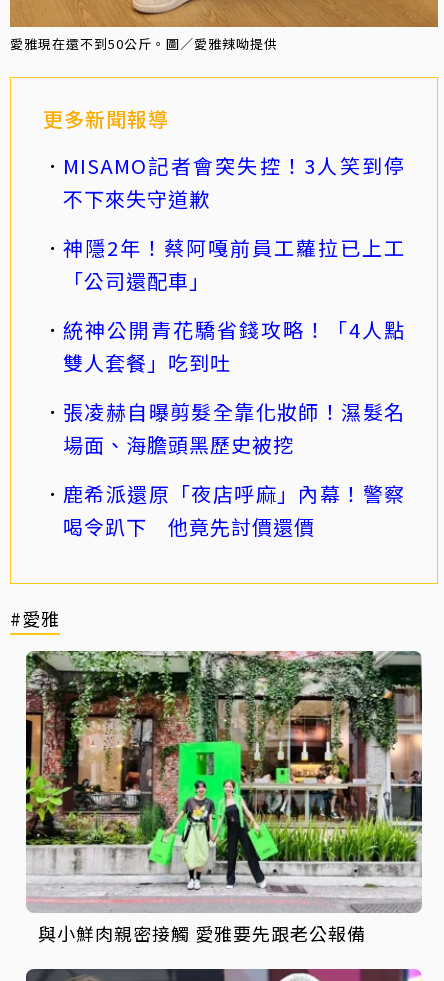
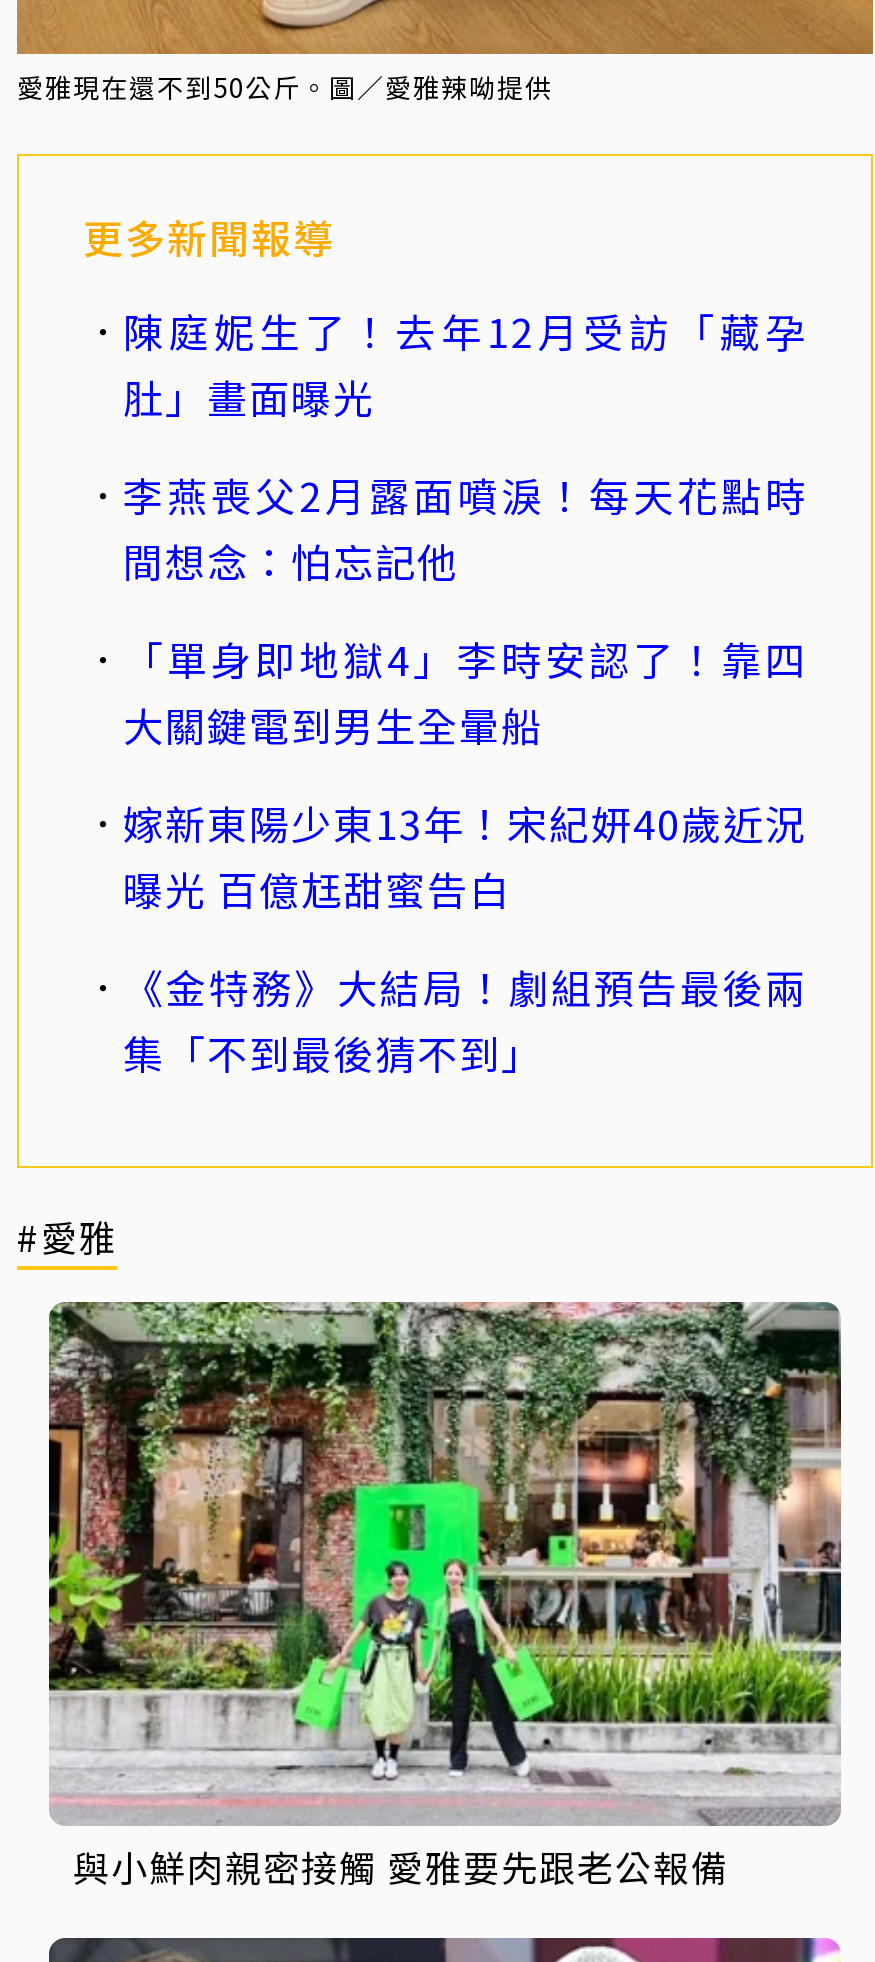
[63,151,405,213] MISAMO記者會突失控！3人笑到停 | 不下來失守道歉 -> [123,302,807,426] 陳庭妮生了！去年12月受訪「藏孕 | 肚」畫面曝光
[63,233,405,295] 神隱2年！蔡阿嘎前員工蘿拉已上工 | 「公司還配車」 -> [123,466,807,590] 李燕喪父2月露面噴淚！每天花點時 | 間想念：怕忘記他
[63,315,405,377] 統神公開青花驕省錢攻略！「4人點 | 雙人套餐」吃到吐 -> [123,630,807,754] 「單身即地獄4」李時安認了！靠四 | 大關鍵電到男生全暈船
[63,397,405,459] 張凌赫自曝剪髮全靠化妝師！濕髮名 | 場面、海膽頭黑歷史被挖 -> [123,794,807,918] 嫁新東陽少東13年！宋紀妍40歲近況 | 曝光 百億尪甜蜜告白
[63,479,405,541] 鹿希派還原「夜店呼麻」內幕！警察 | 喝令趴下 他竟先討價還價 -> [123,958,807,1082] 《金特務》大結局！劇組預告最後兩 | 集「不到最後猜不到」

